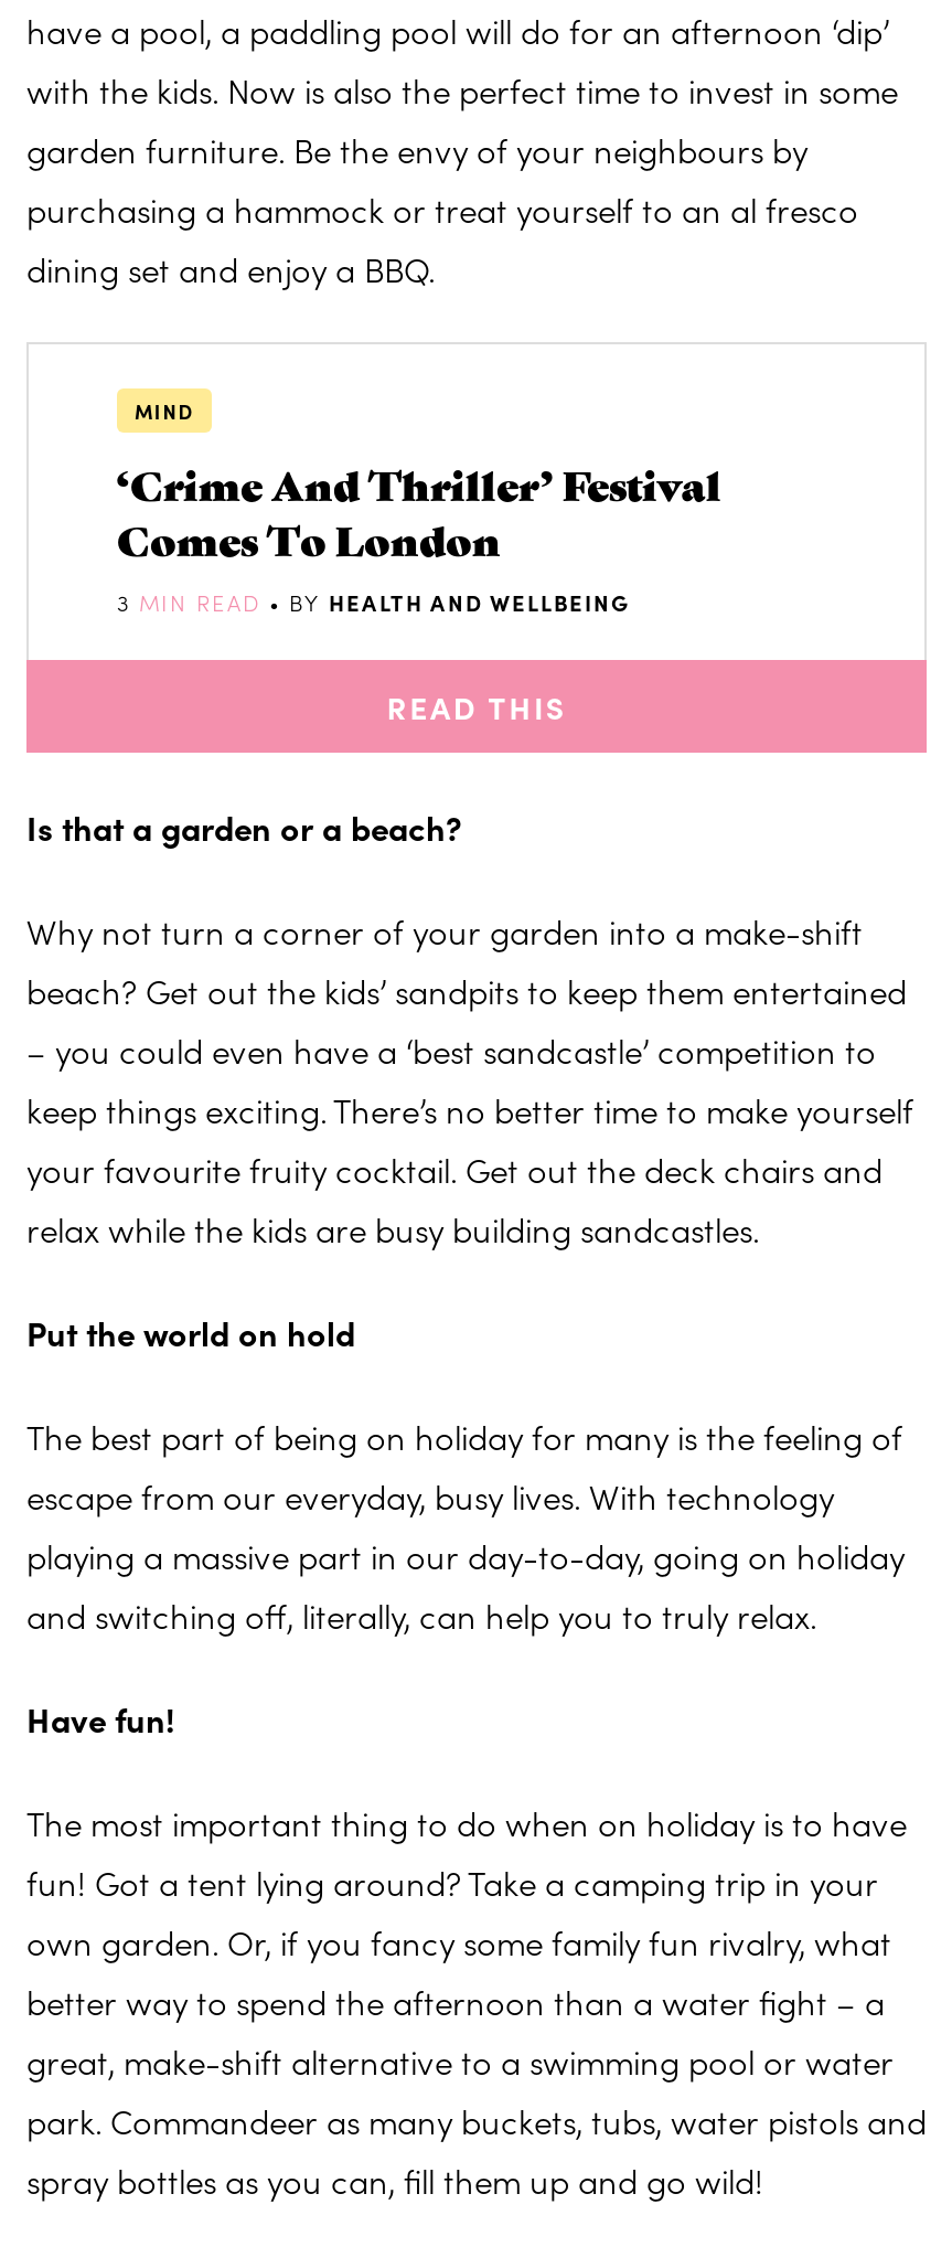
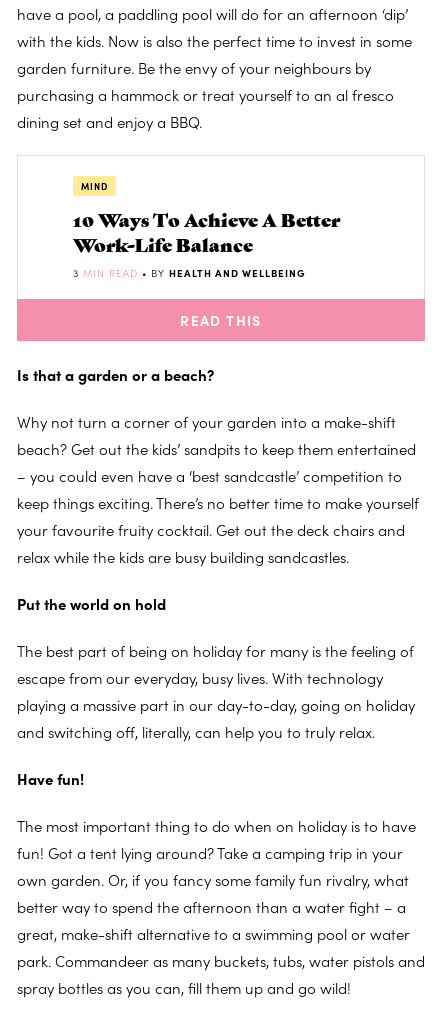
[117,455,721,566] ‘Crime And Thriller’ Festival | Comes To London -> [73,206,340,256] 10 Ways To Achieve A Better | Work-Life Balance

